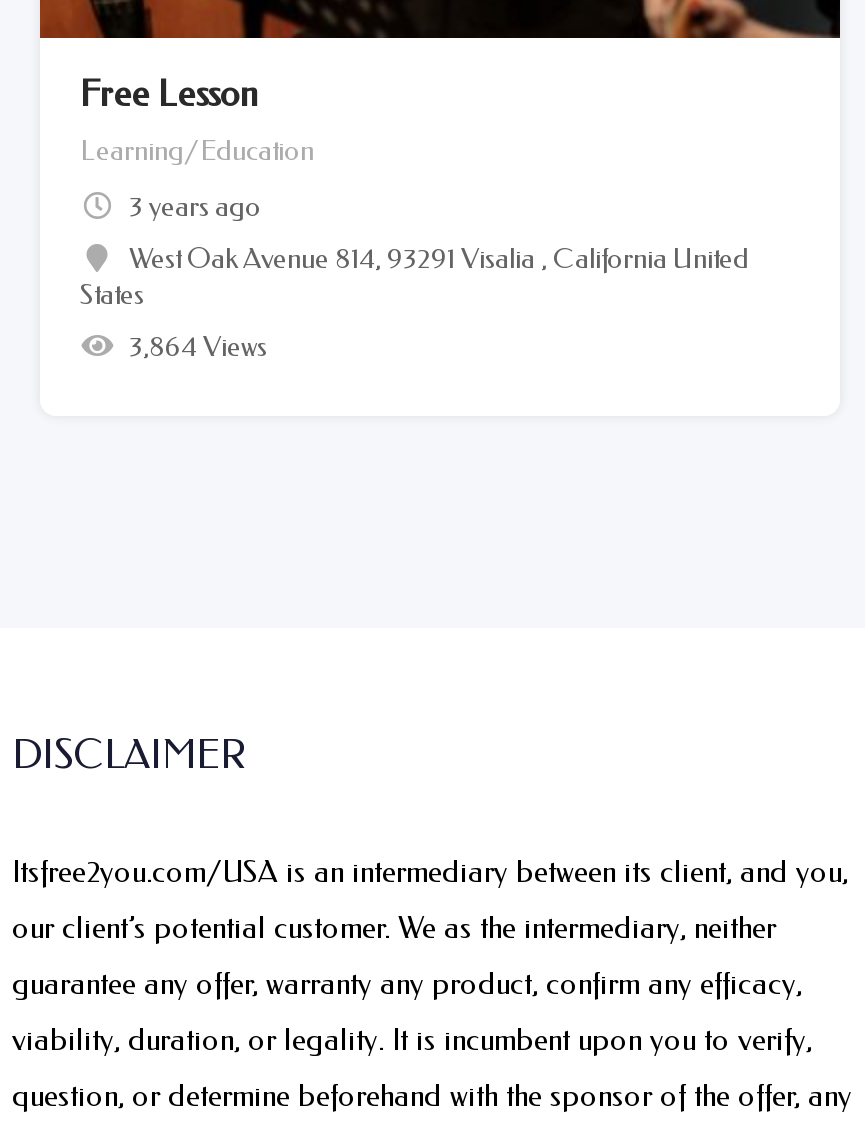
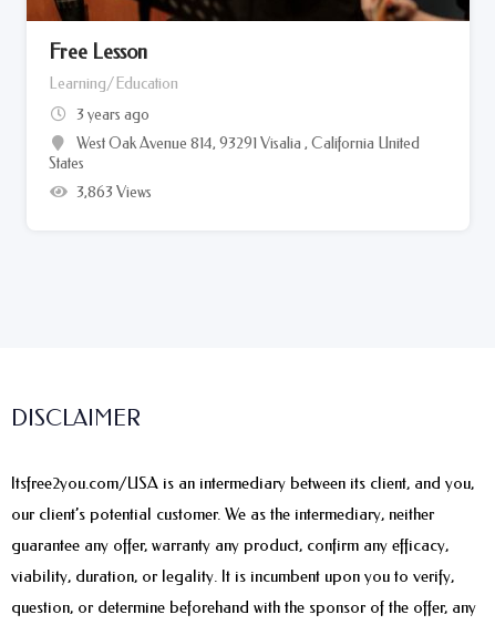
[129,330,267,364] 3,864 Views -> [76,183,151,202] 3,863 Views

